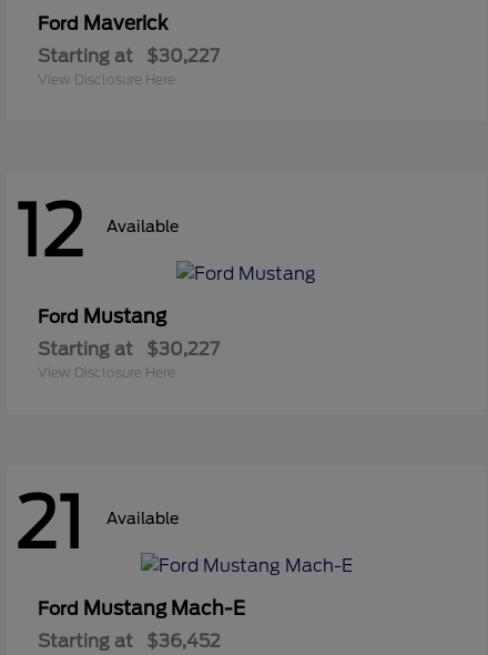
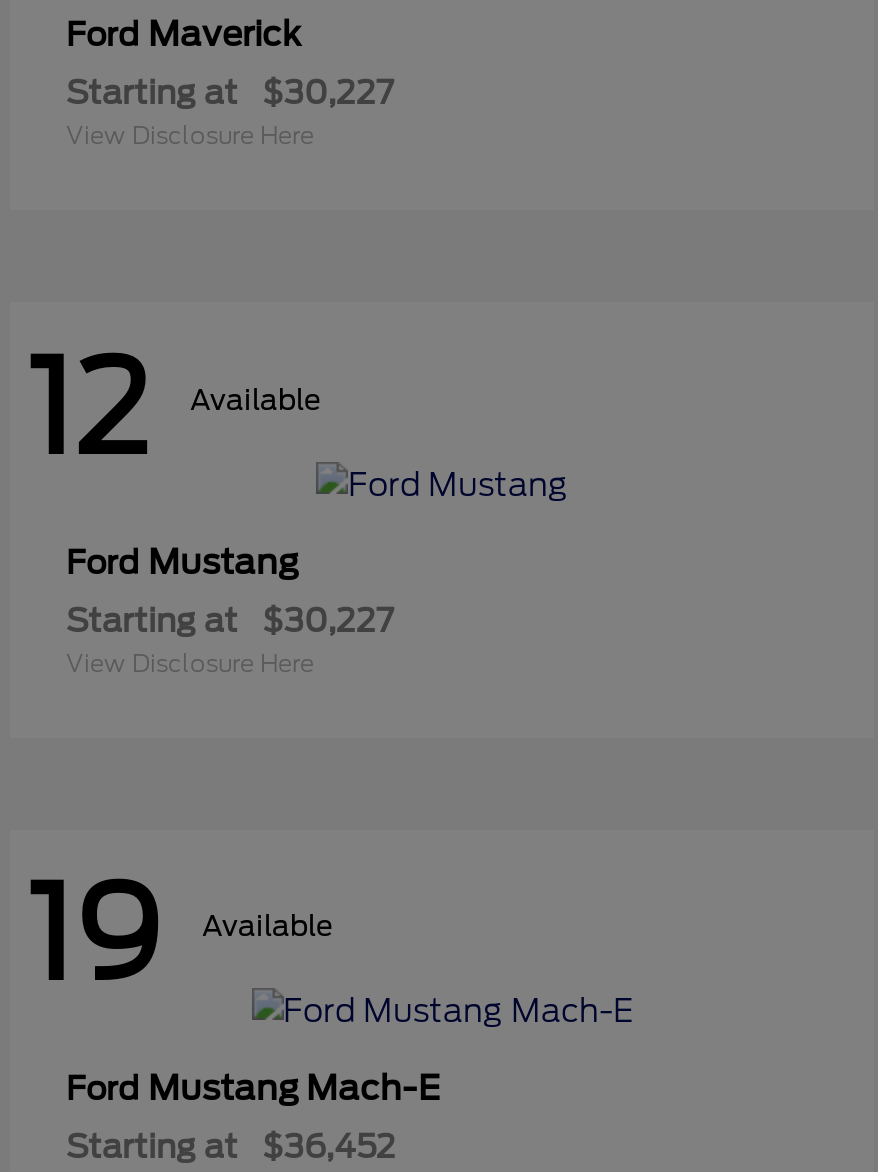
[16,481,179,565] 21 Available -> [26,858,332,1010] 19 Available

